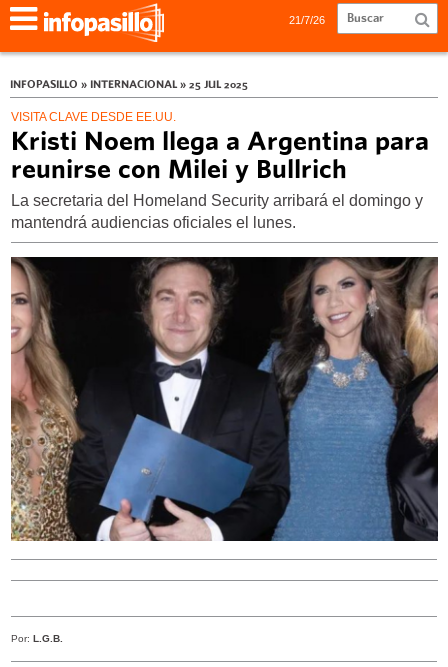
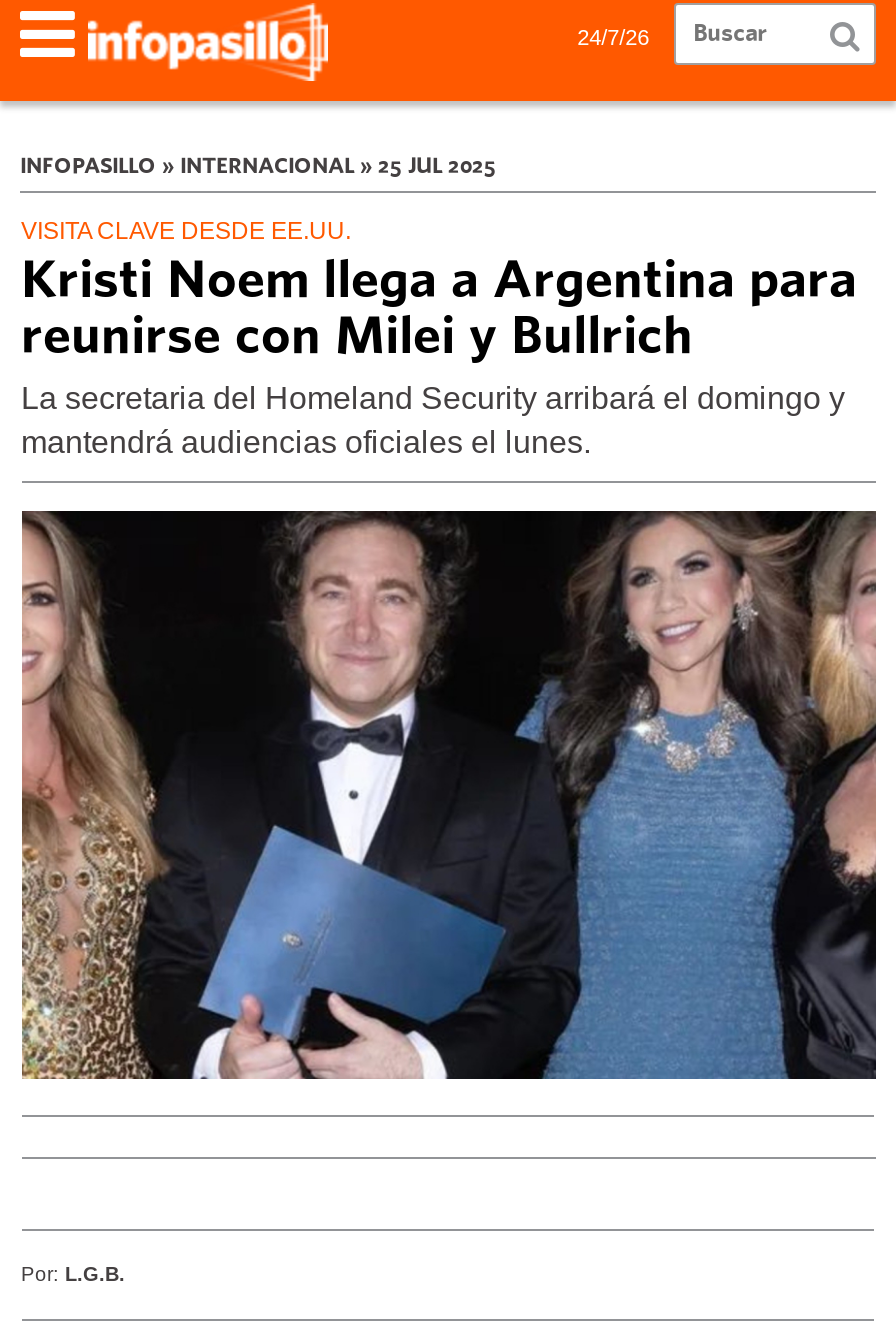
[289,14,325,26] 21/7/26 -> [577,25,649,49] 24/7/26

